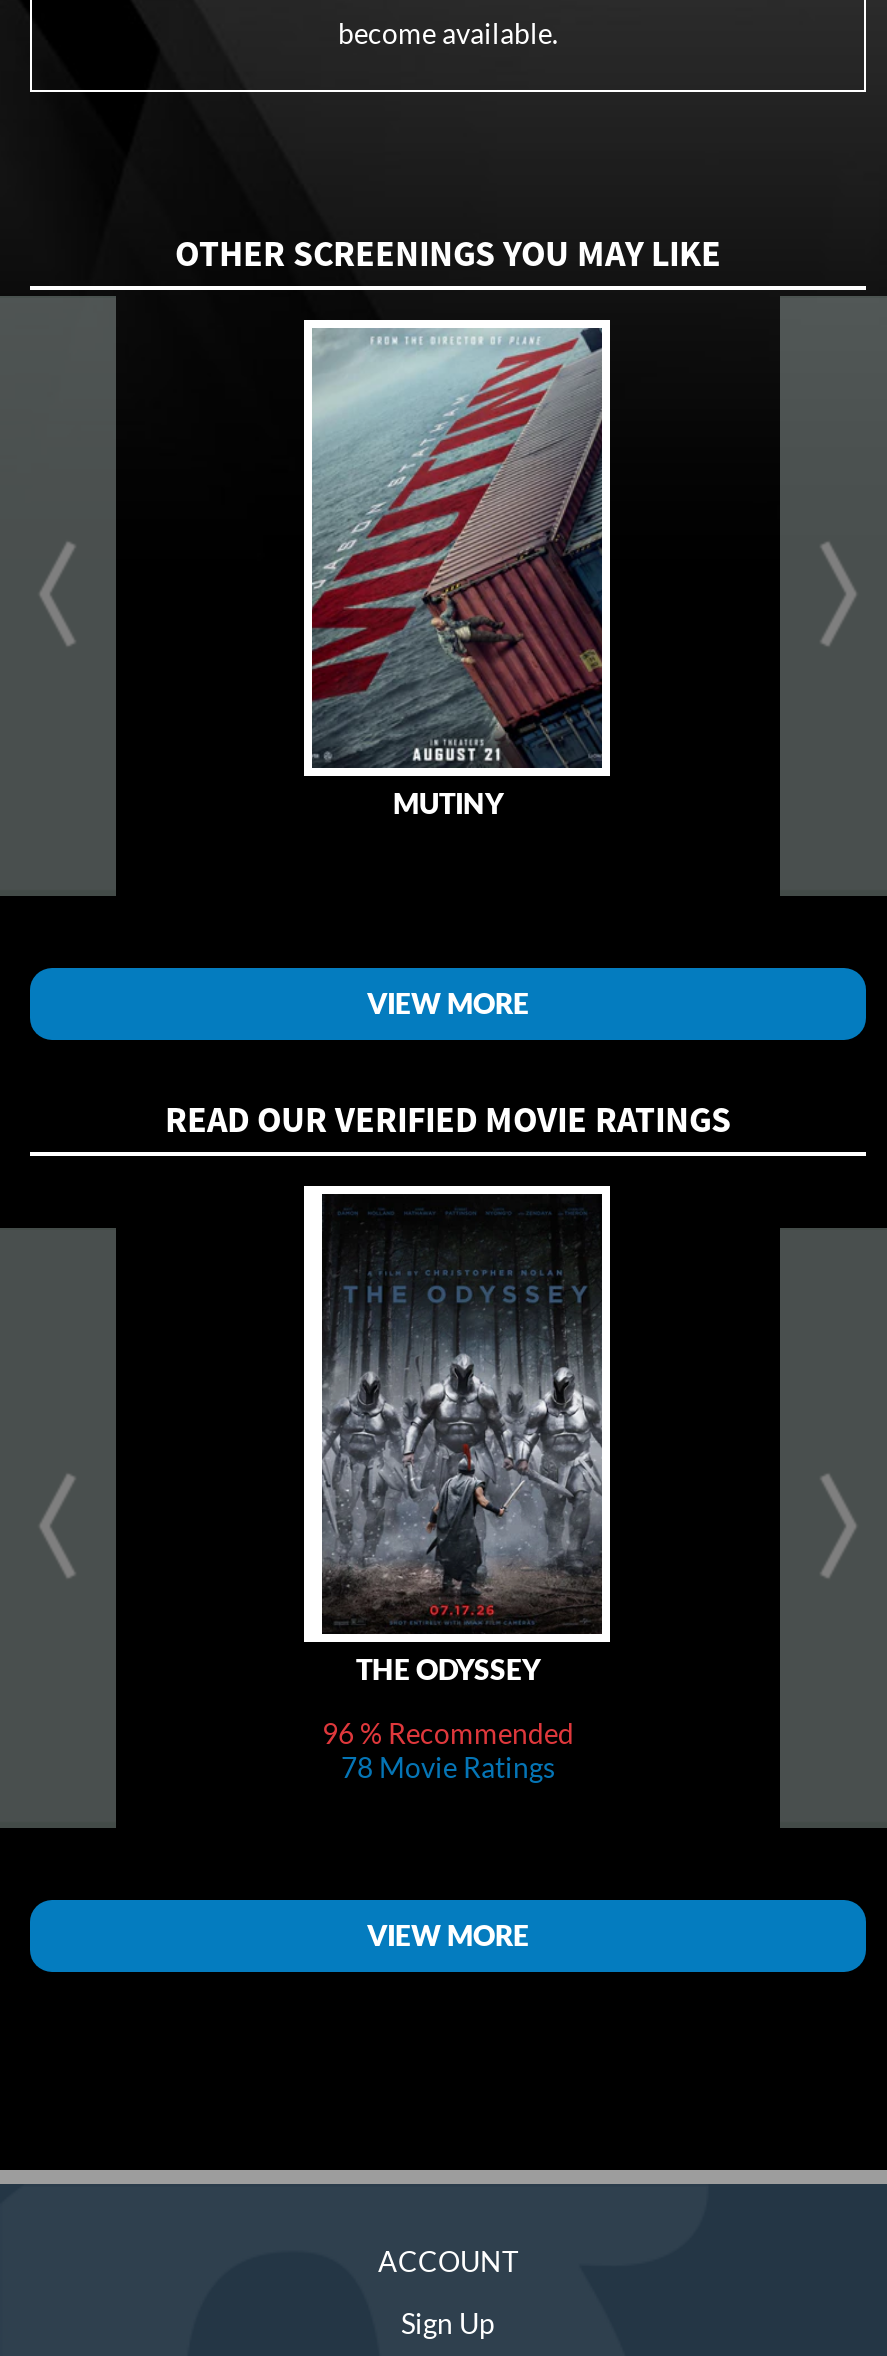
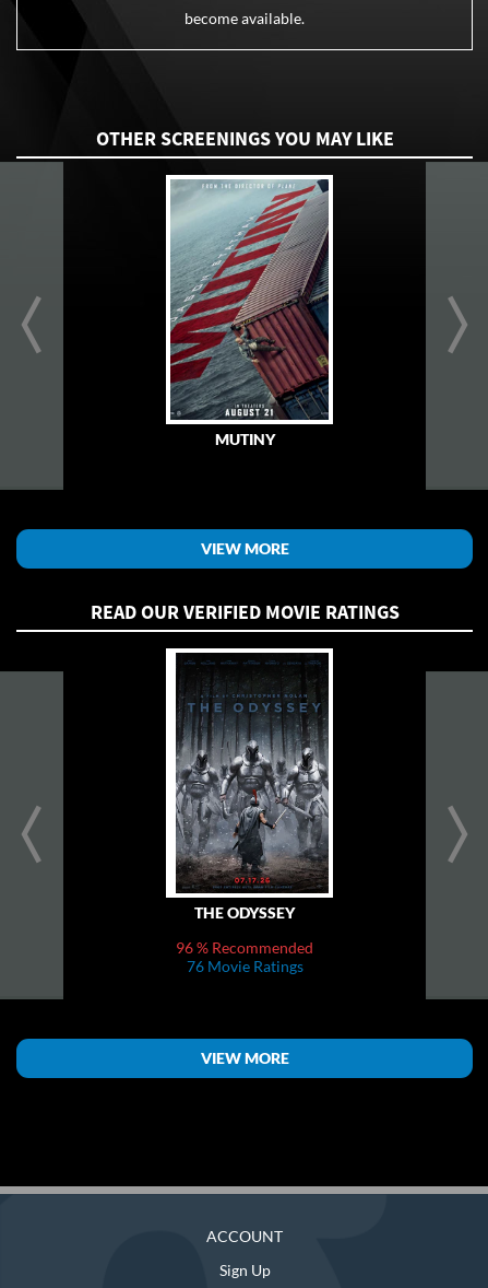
[341,1750,555,1784] 78 Movie Ratings -> [186,957,303,975] 76 Movie Ratings

